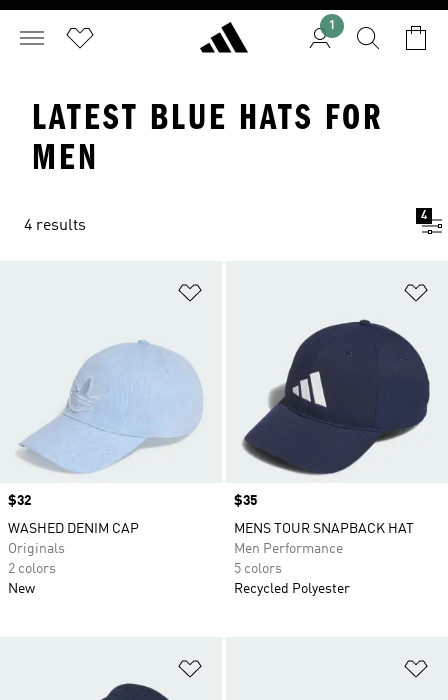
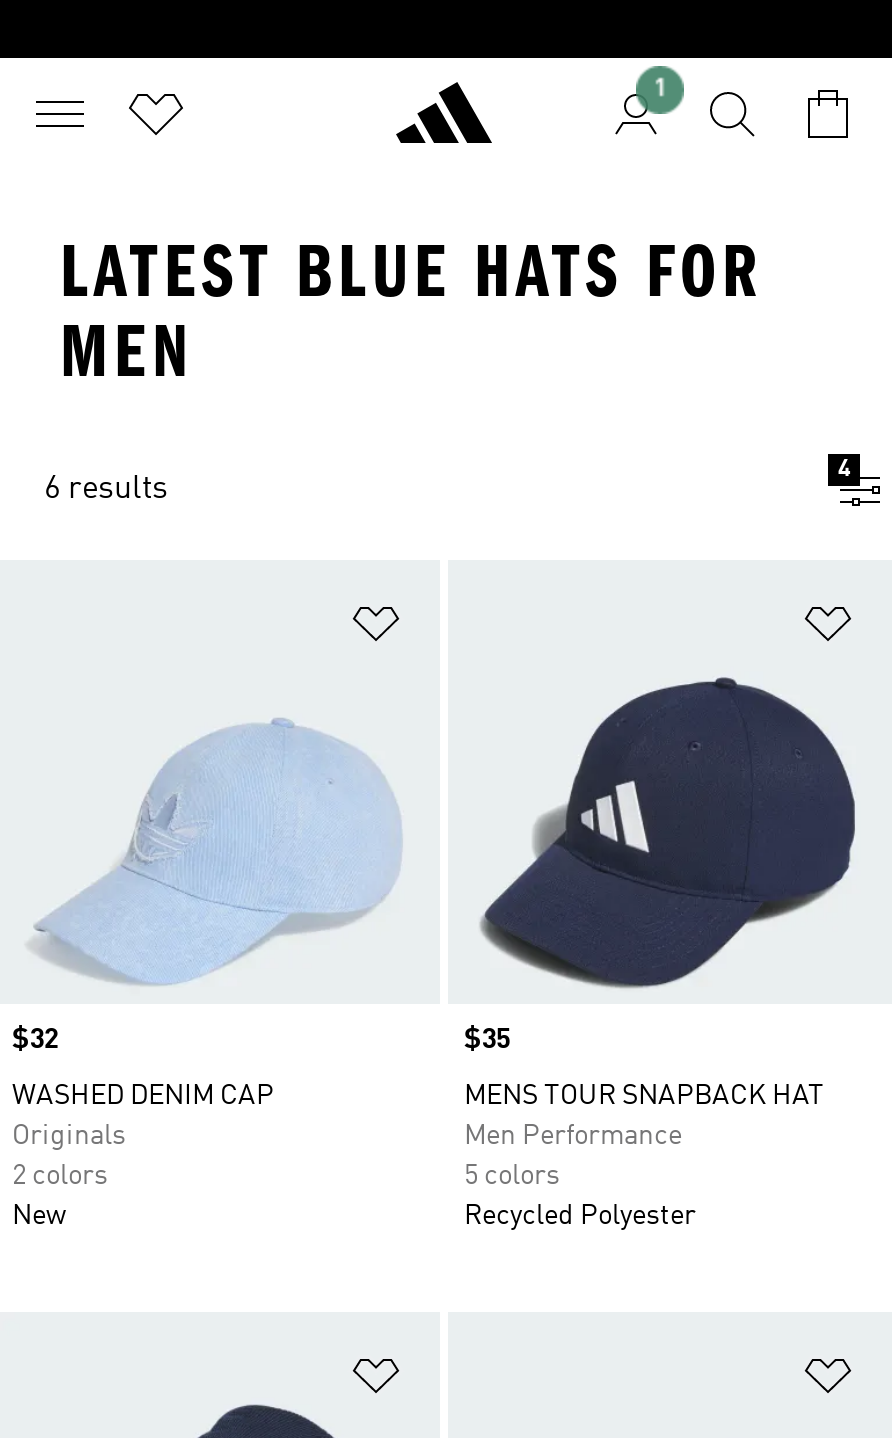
[24,218,86,234] 4 results -> [44,474,168,506] 6 results

